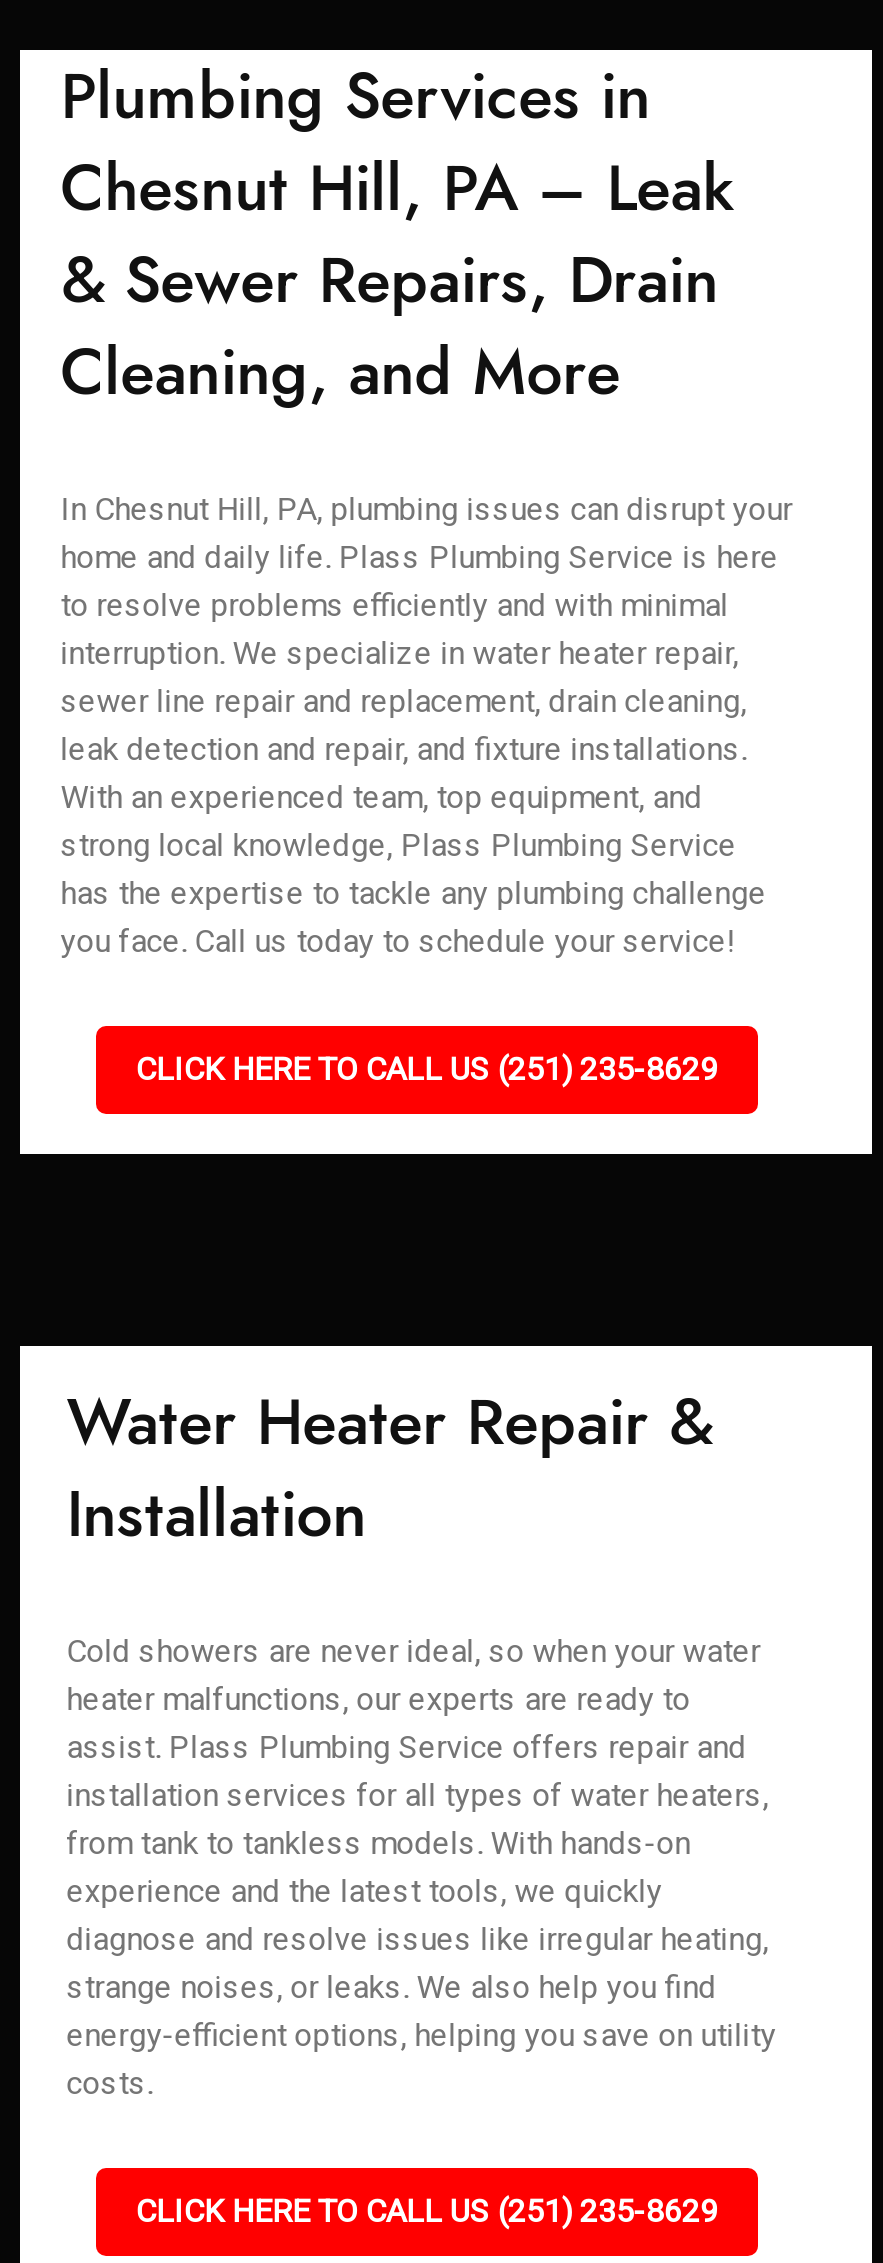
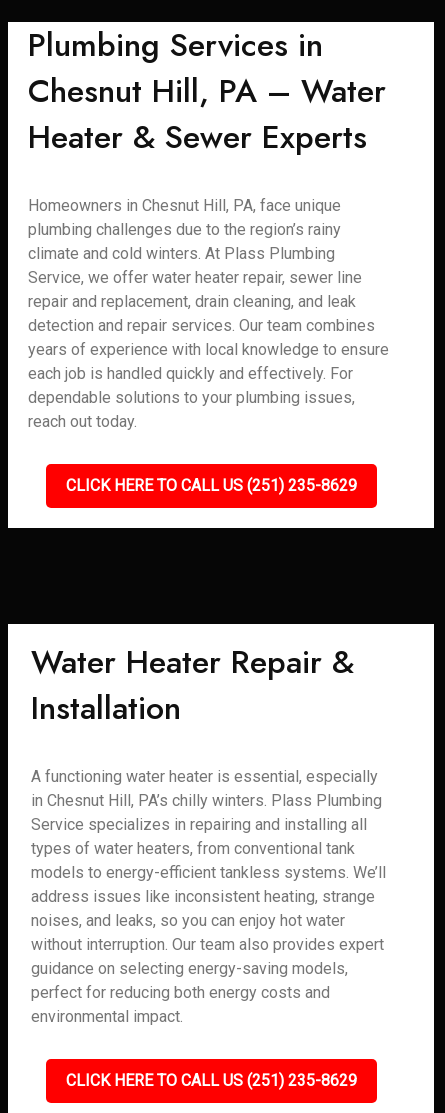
[60,142,734,418] Chesnut Hill, PA – Leak | & Sewer Repairs, Drain | Cleaning, and More -> [28,68,386,160] Chesnut Hill, PA – Water | Heater & Sewer Experts
[60,490,792,960] In Chesnut Hill, PA, plumbing issues can disrupt your | home and daily life. Plass Plumbing Service is here | to resolve problems efficiently and with minimal | interruption. We specialize in water heater repair, | sewer line repair and replacement, drain cleaning, | leak detection and repair, and fixture installations. | With an experienced team, top equipment, and | strong local knowledge, Plass Plumbing Service | has the expertise to tackle any plumbing challenge | you face. Call us today to schedule your service! -> [28,196,389,431] Homeowners in Chesnut Hill, PA, face unique | plumbing challenges due to the region’s rainy | climate and cold winters. At Plass Plumbing | Service, we offer water heater repair, sewer line | repair and replacement, drain cleaning, and leak | detection and repair services. Our team combines | years of experience with local knowledge to ensure | each job is handled quickly and effectively. For | dependable solutions to your plumbing issues, | reach out today.
moved [66,1050,718,1560] -> [31,476,357,731]: CLICK HERE TO CALL US (251) 235-8629 | Water Heater Repair & | Installation
[66,1632,776,2102] Cold showers are never ideal, so when your water | heater malfunctions, our experts are ready to | assist. Plass Plumbing Service offers repair and | installation services for all types of water heaters, | from tank to tankless models. With hands-on | experience and the latest tools, we quickly | diagnose and resolve issues like irregular heating, | strange noises, or leaks. We also help you find | energy-efficient options, helping you save on utility | costs. -> [31,767,386,1026] A functioning water heater is essential, especially | in Chesnut Hill, PA’s chilly winters. Plass Plumbing | Service specializes in repairing and installing all | types of water heaters, from conventional tank | models to energy-efficient tankless systems. We’ll | address issues like inconsistent heating, strange | noises, and leaks, so you can enjoy hot water | without interruption. Our team also provides expert | guidance on selecting energy-saving models, | perfect for reducing both energy costs and | environmental impact.

